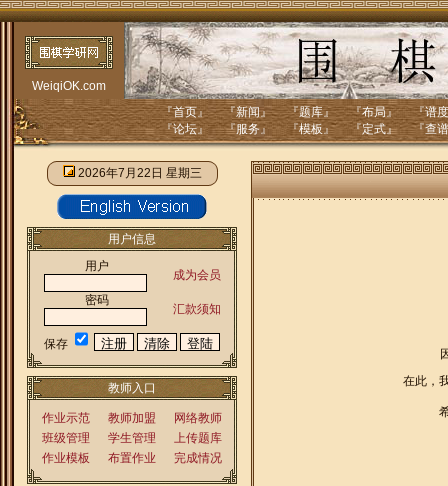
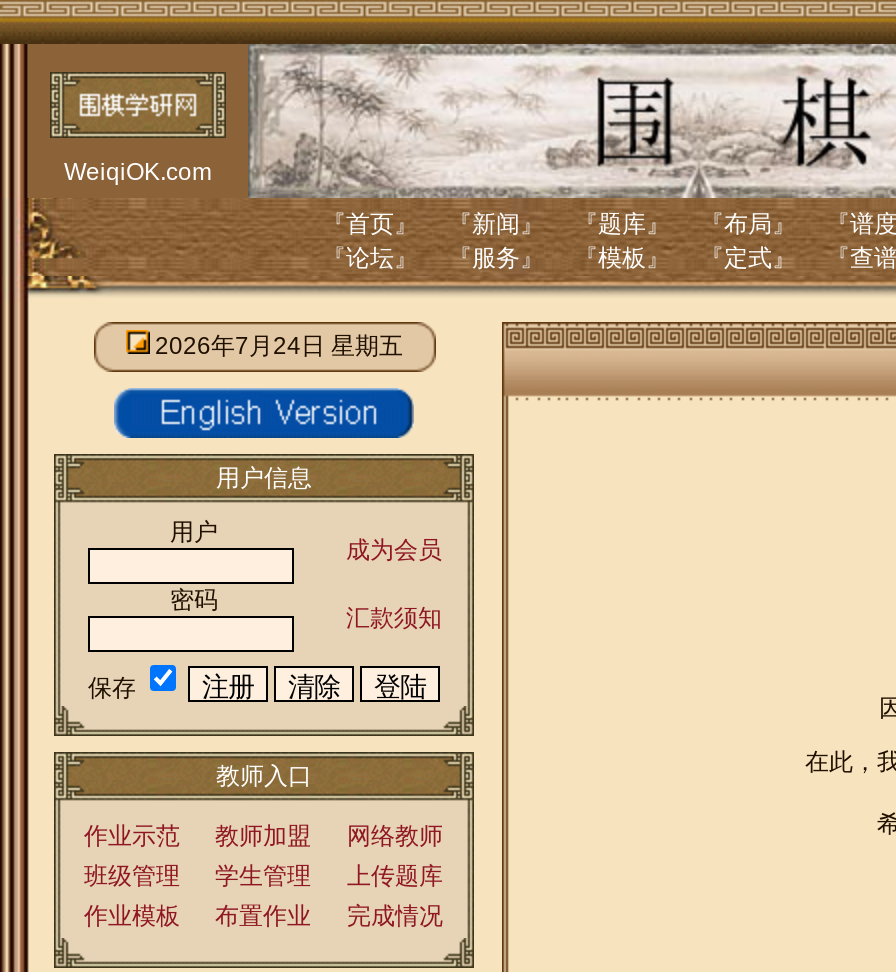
[77,166,201,180] 2026年7月22日 星期三 -> [155,332,403,360] 2026年7月24日 星期五

